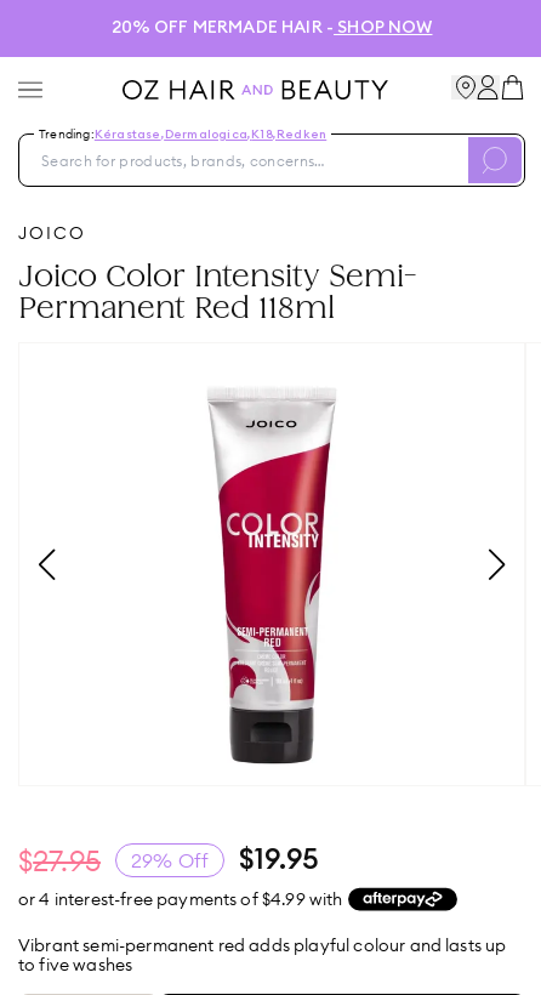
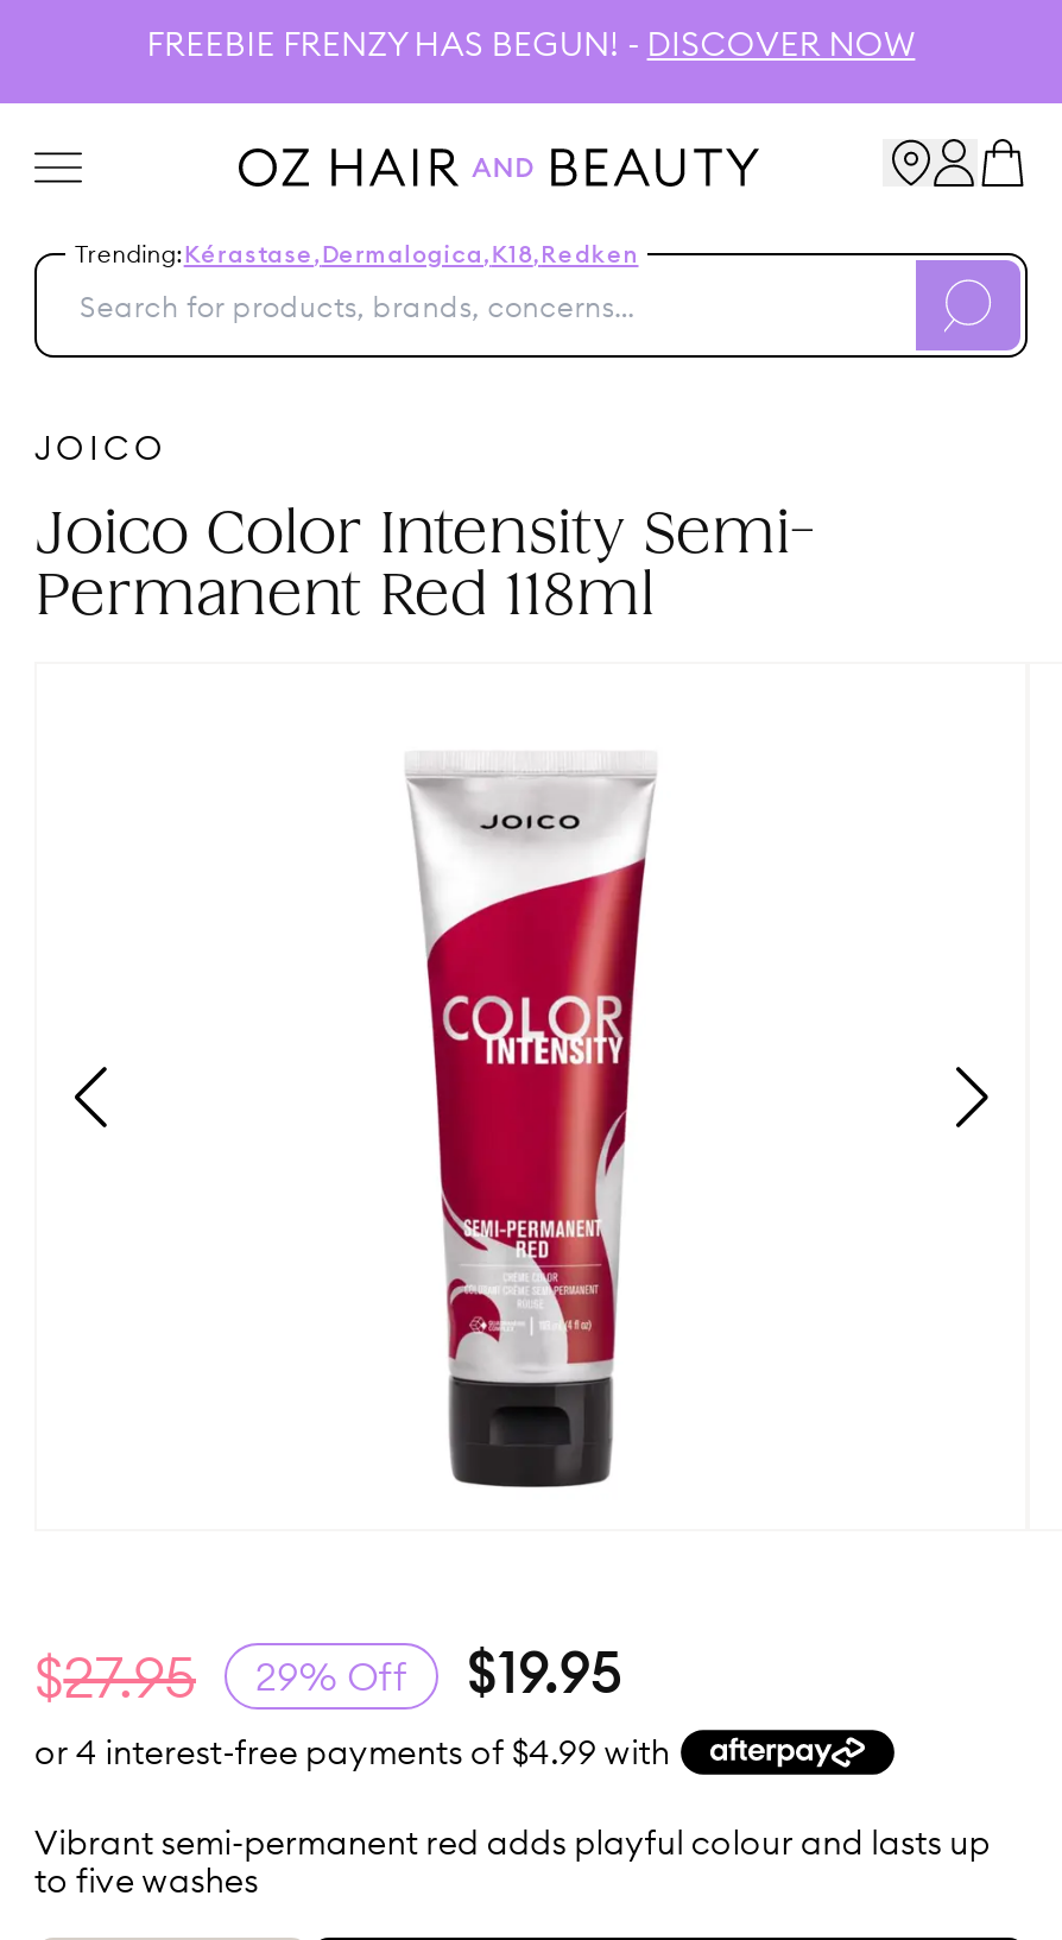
[111,19,432,36] 20% OFF MERMADE HAIR - SHOP NOW -> [147,23,915,65] FREEBIE FRENZY HAS BEGUN! - DISCOVER NOW

